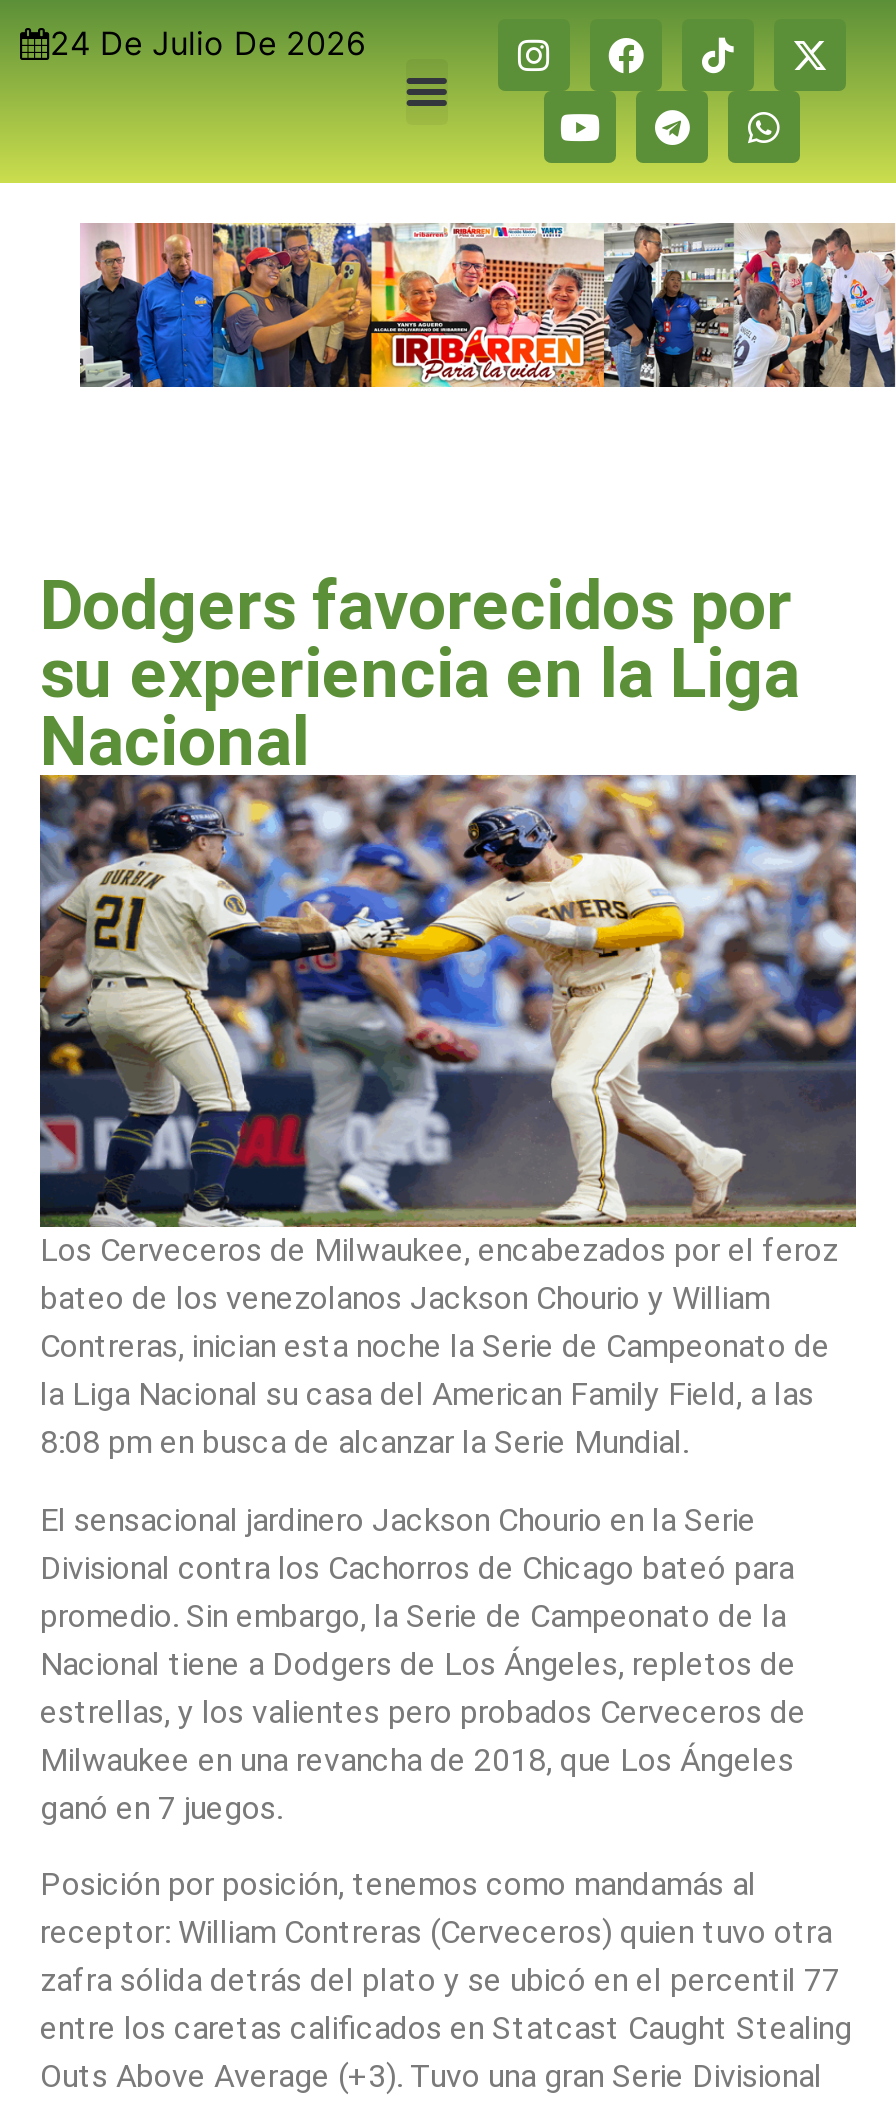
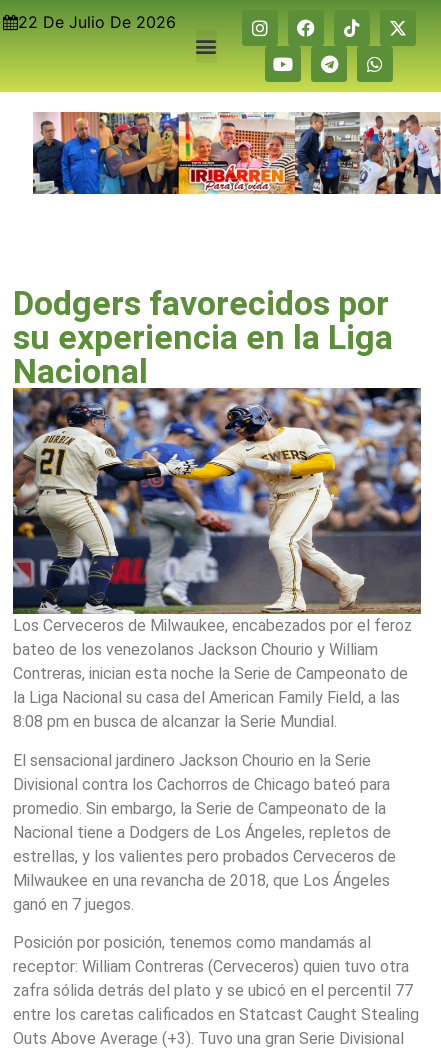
[50,23,366,63] 24 De Julio De 2026 -> [18,12,176,32] 22 De Julio De 2026

